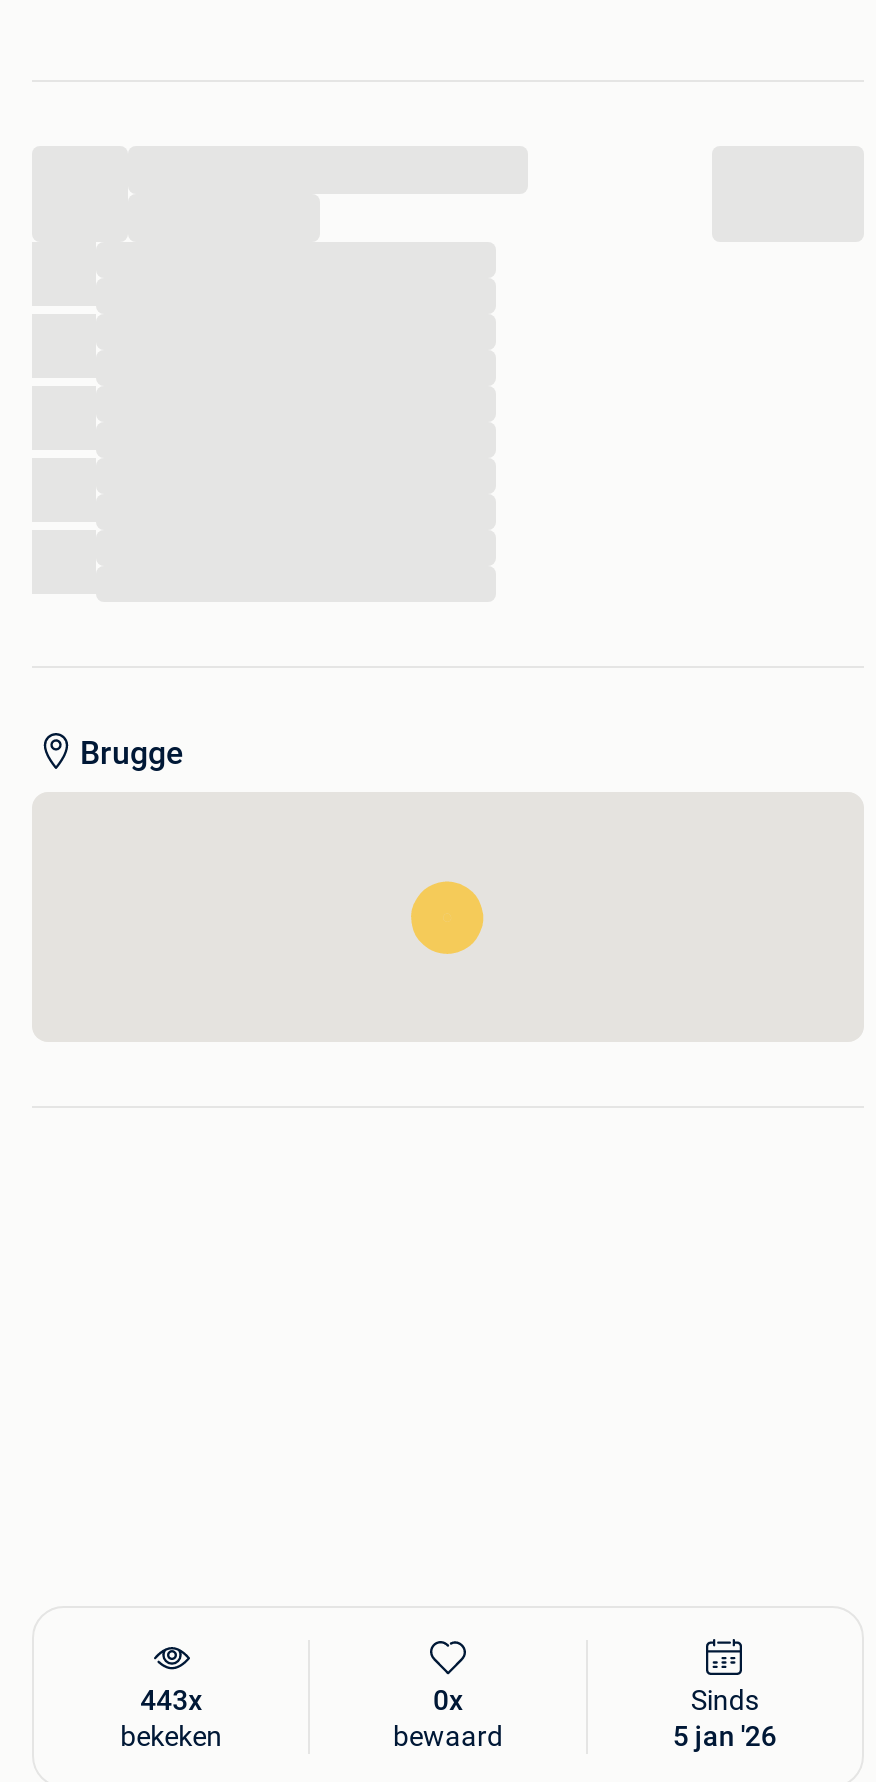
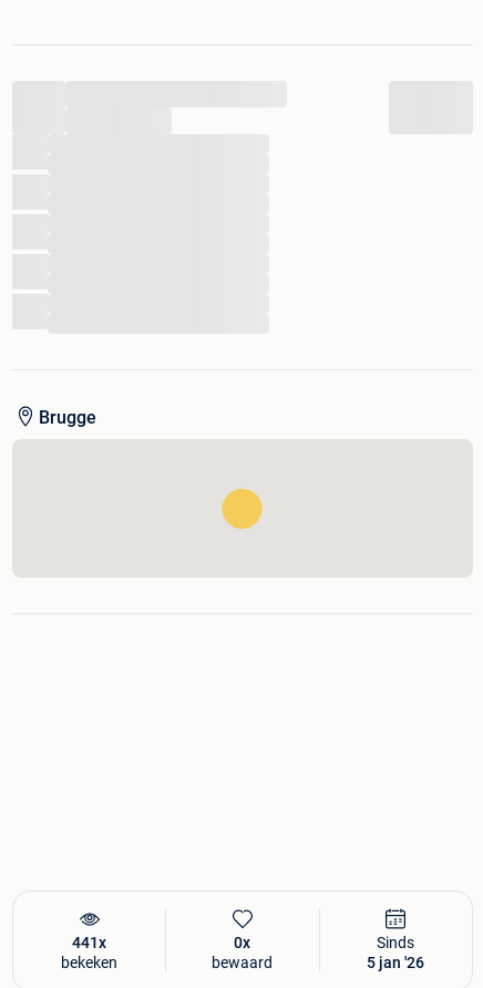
[140,1685,202,1717] 443x -> [72,934,107,952] 441x

